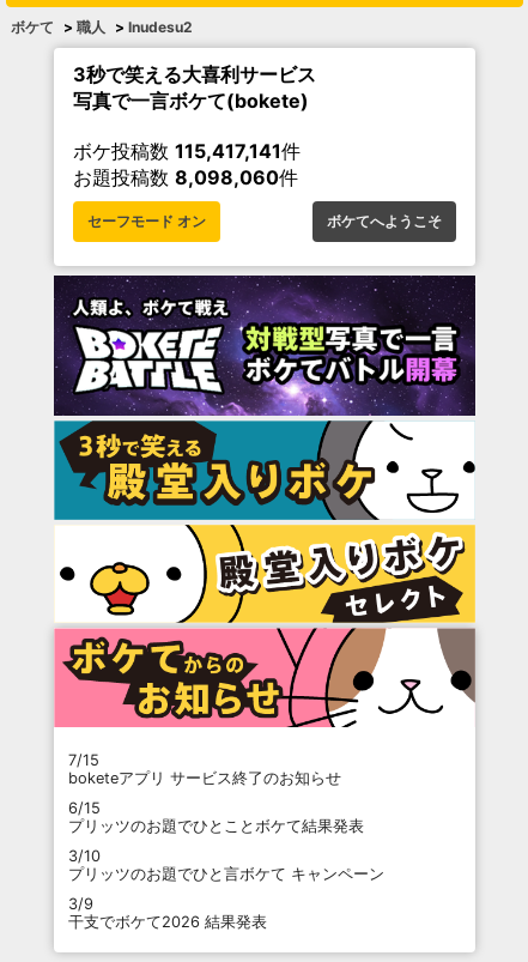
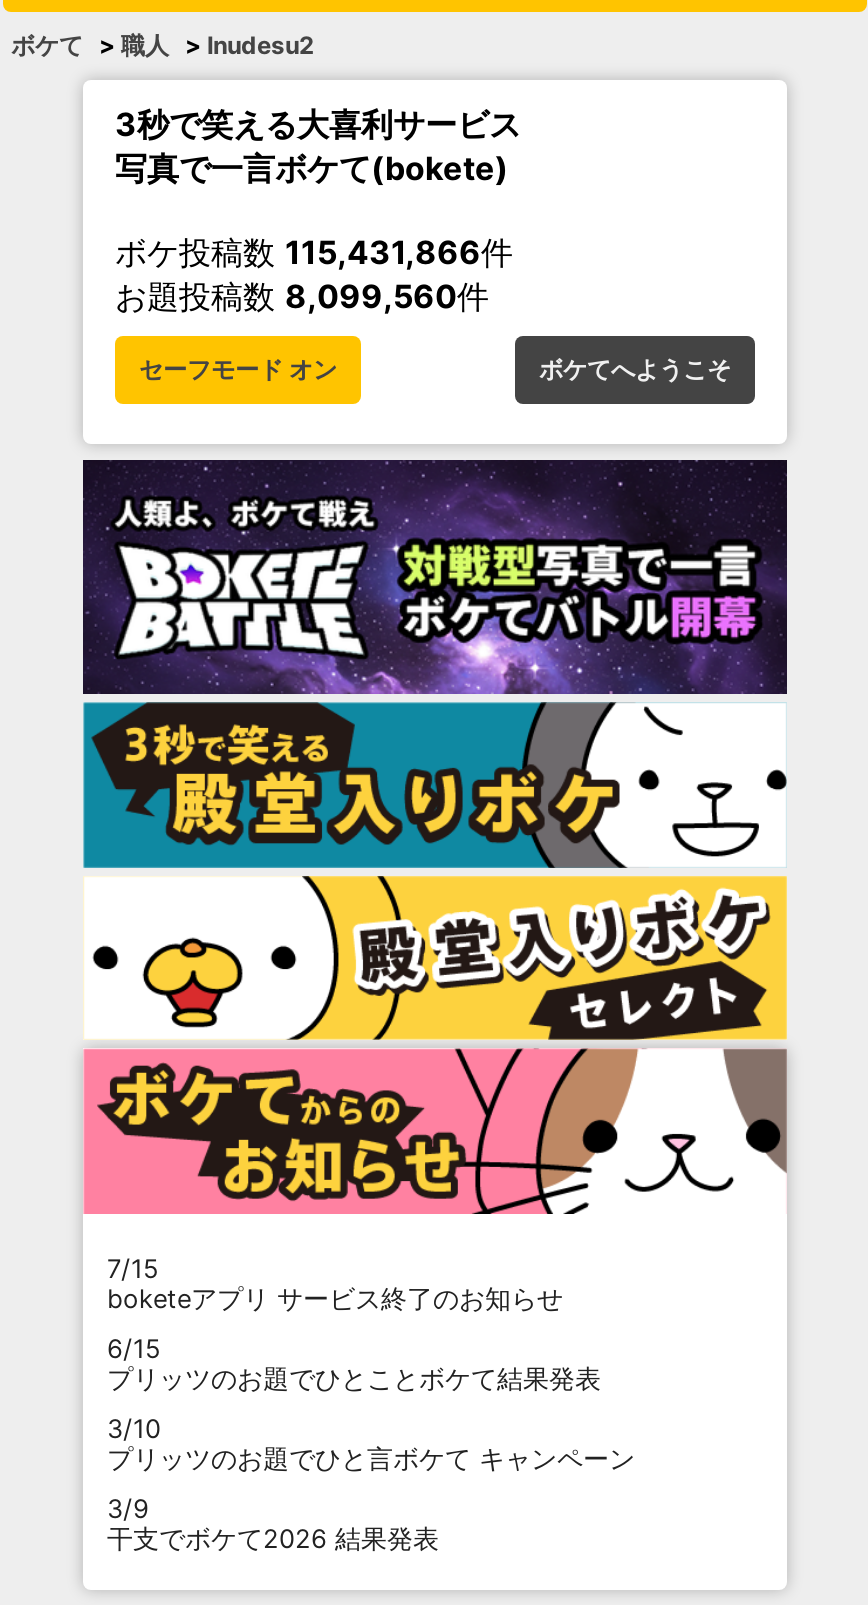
[73,139,301,163] ボケ投稿数115,417,141件 -> [115,232,513,272] ボケ投稿数115,431,866件
[73,165,298,189] お題投稿数8,098,060件 -> [115,276,489,316] お題投稿数8,099,560件

